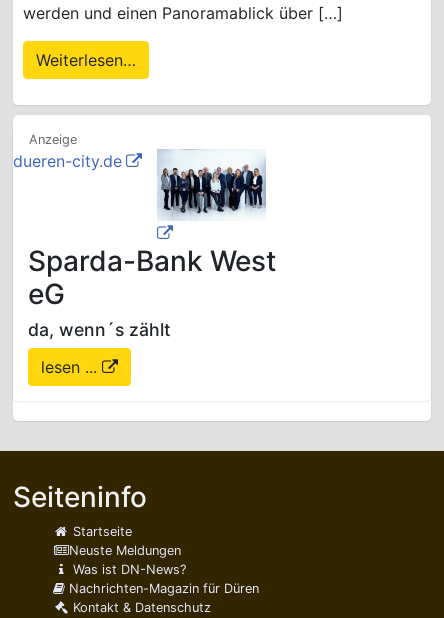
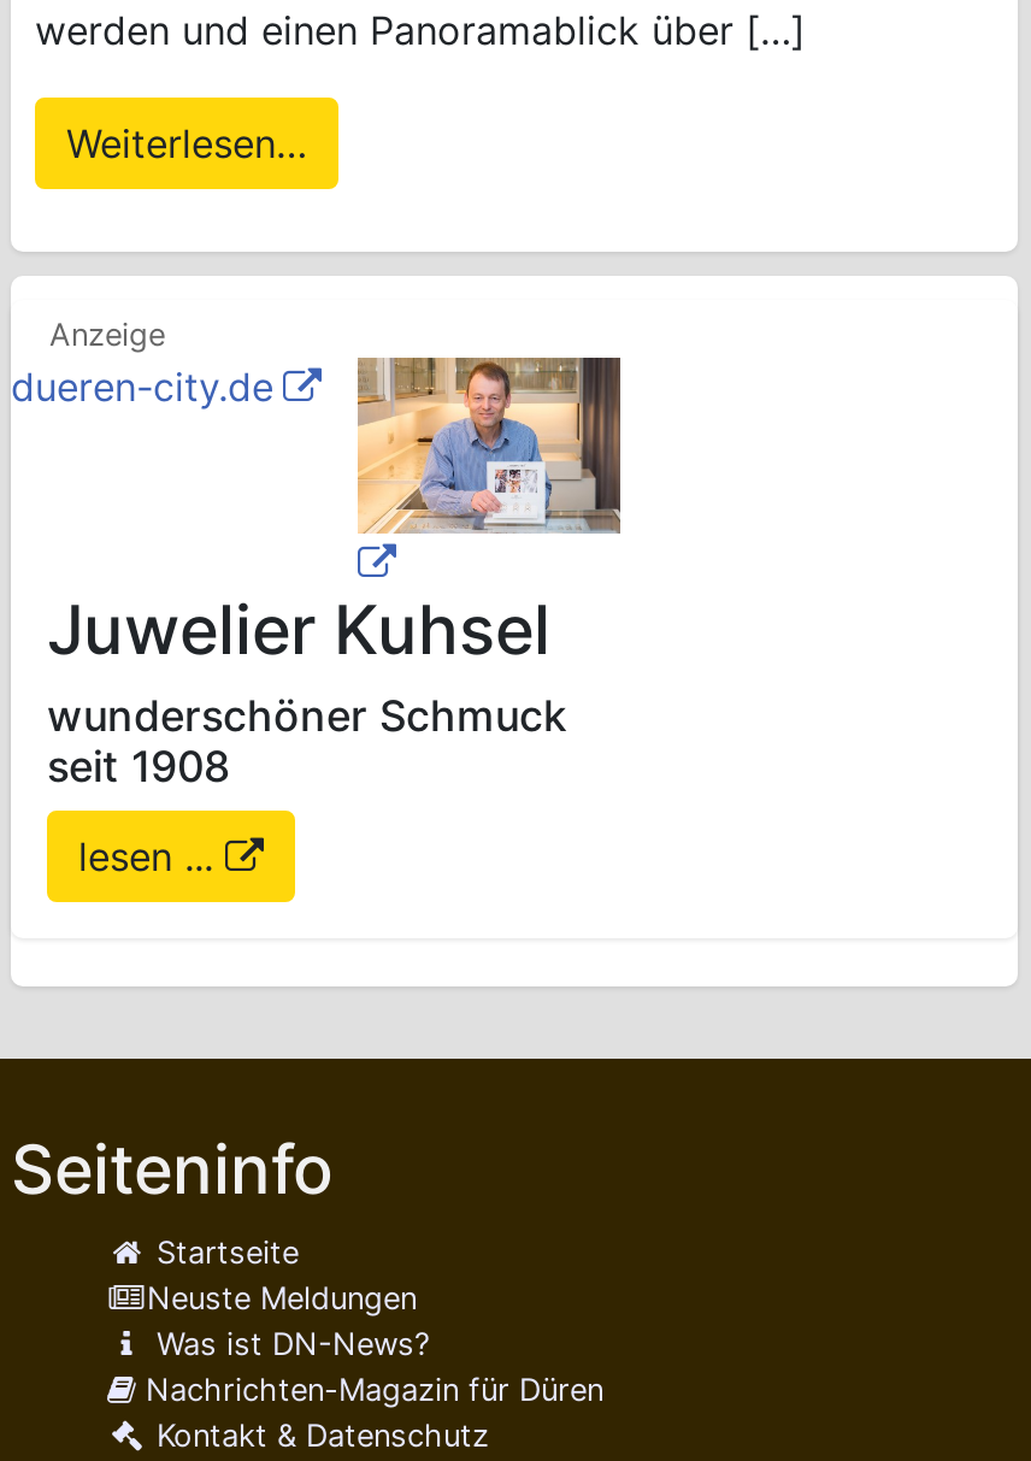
[28,148,276,340] [image] | Sparda-Bank West | eG | da, wenn´s zählt -> [47,354,623,791] [image] | Juwelier Kuhsel | wunderschöner Schmuck | seit 1908

